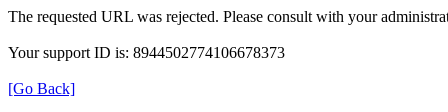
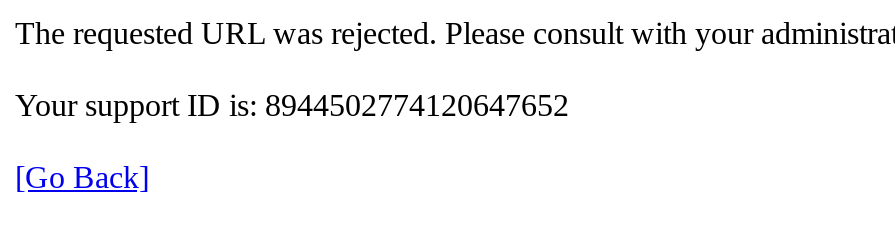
[8,44,285,61] Your support ID is: 8944502774106678373 -> [15,88,569,122] Your support ID is: 8944502774120647652

